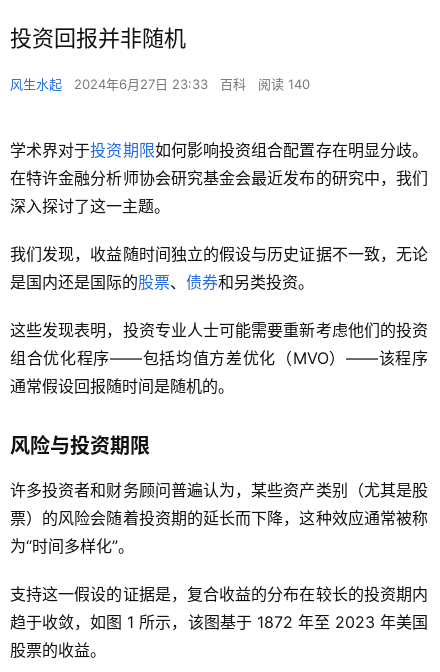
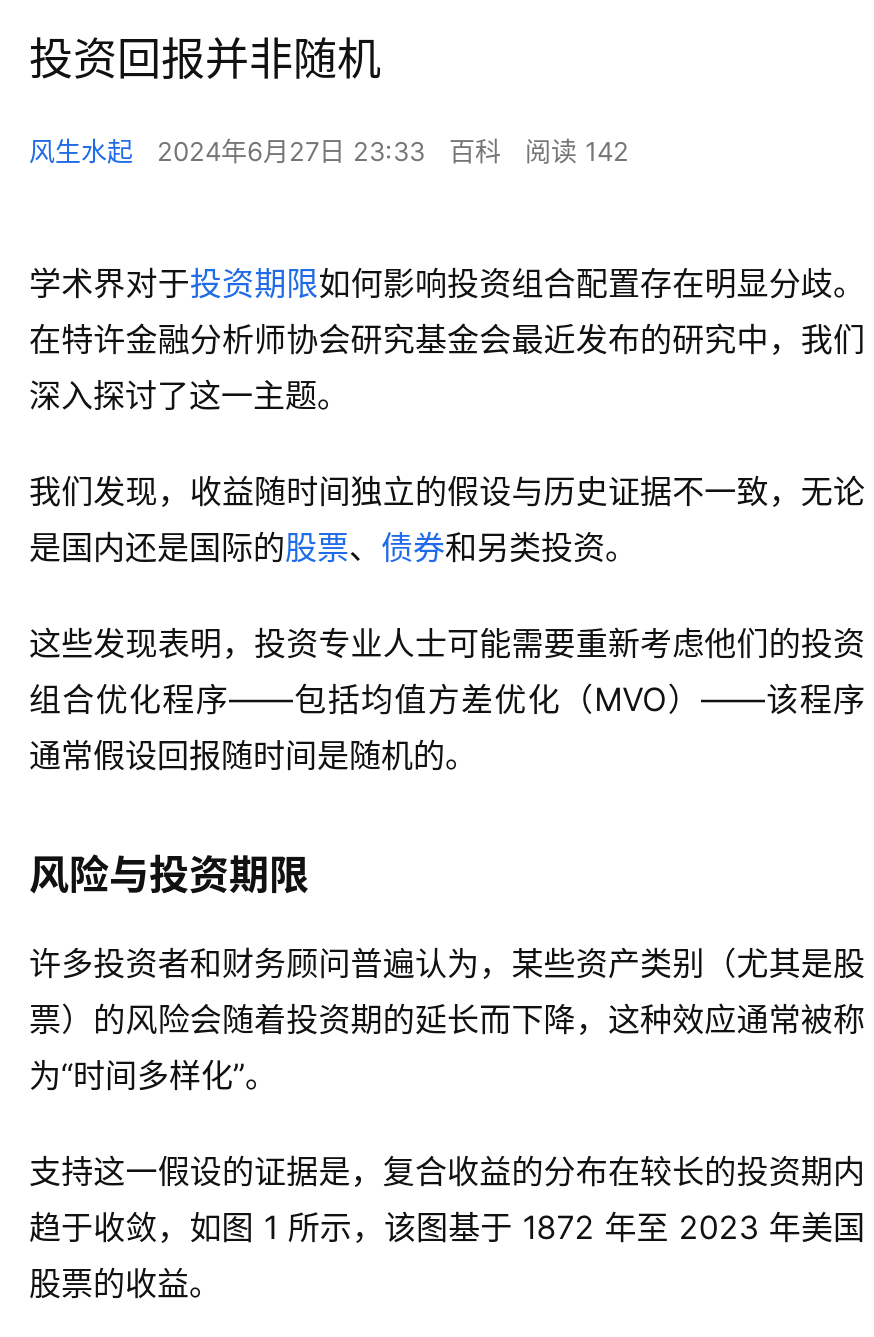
[10,76,310,92] 风生水起 2024年6月27日 23:33 百科 阅读 140 -> [29,135,629,167] 风生水起 2024年6月27日 23:33 百科 阅读 142

